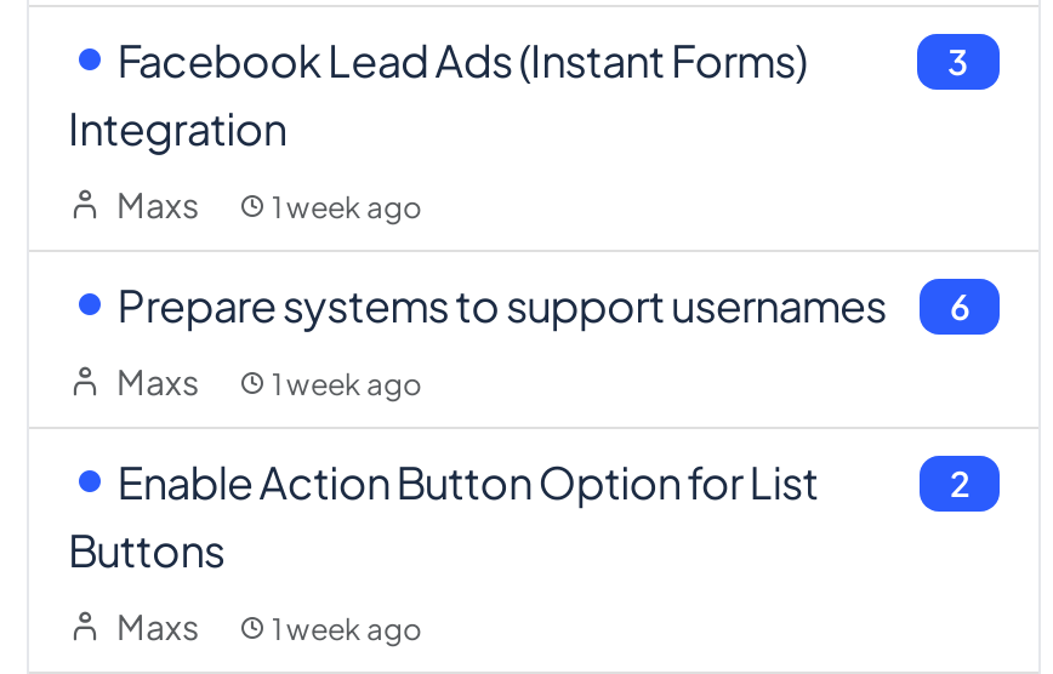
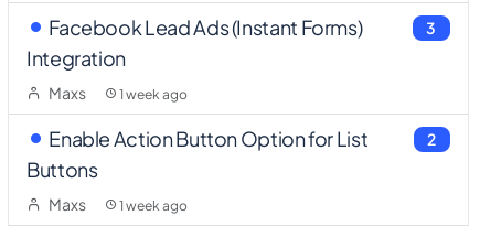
[111,275,886,401] Prepare systems to support usernames | Maxs | 1 week ago -> none
[950,284,971,327] 6 -> none

